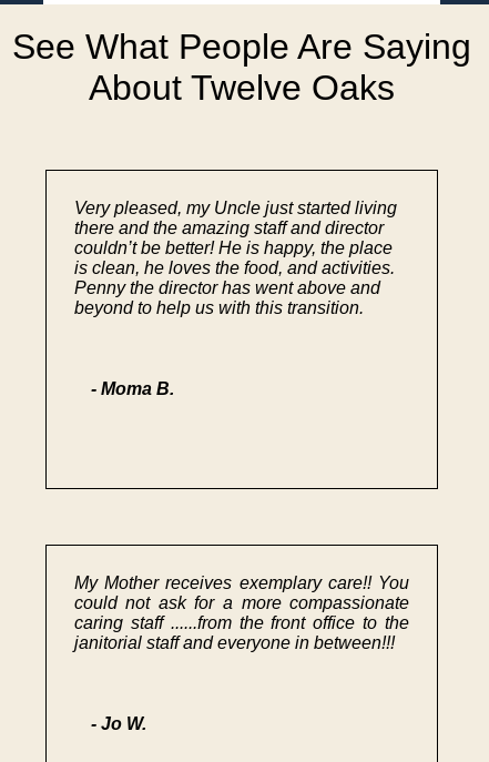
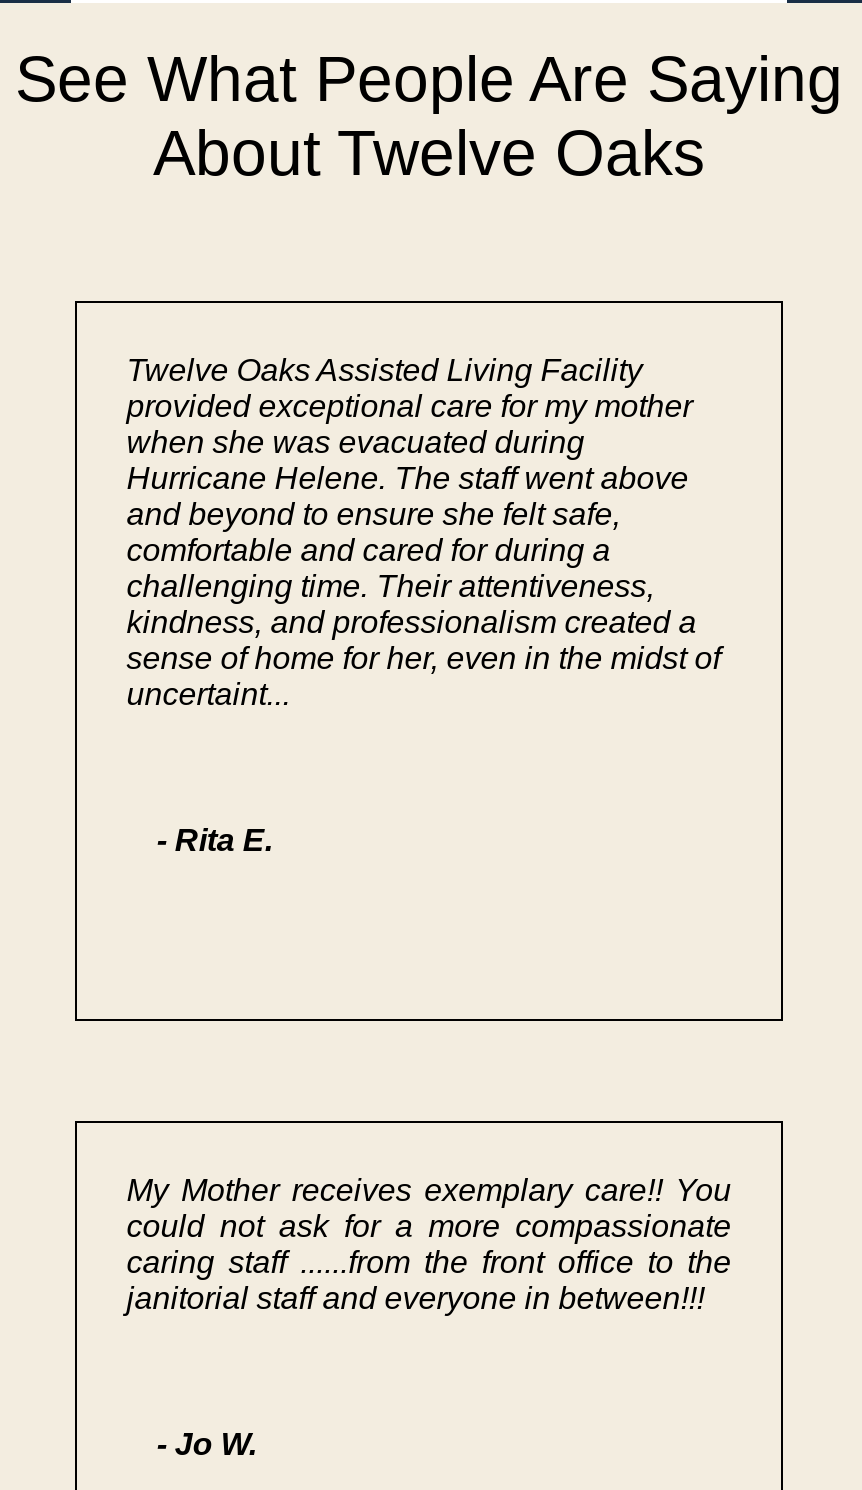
[74,199,397,317] Very pleased, my Uncle just started living | there and the amazing staff and director | couldn’t be better! He is happy, the place | is clean, he loves the food, and activities. | Penny the director has went above and | beyond to help us with this transition. -> [127,353,721,711] Twelve Oaks Assisted Living Facility | provided exceptional care for my mother | when she was evacuated during | Hurricane Helene. The staff went above | and beyond to ensure she felt safe, | comfortable and cared for during a | challenging time. Their attentiveness, | kindness, and professionalism created a | sense of home for her, even in the midst of | uncertaint...
[91,379,174,398] - Moma B. -> [157,823,273,857] - Rita E.

